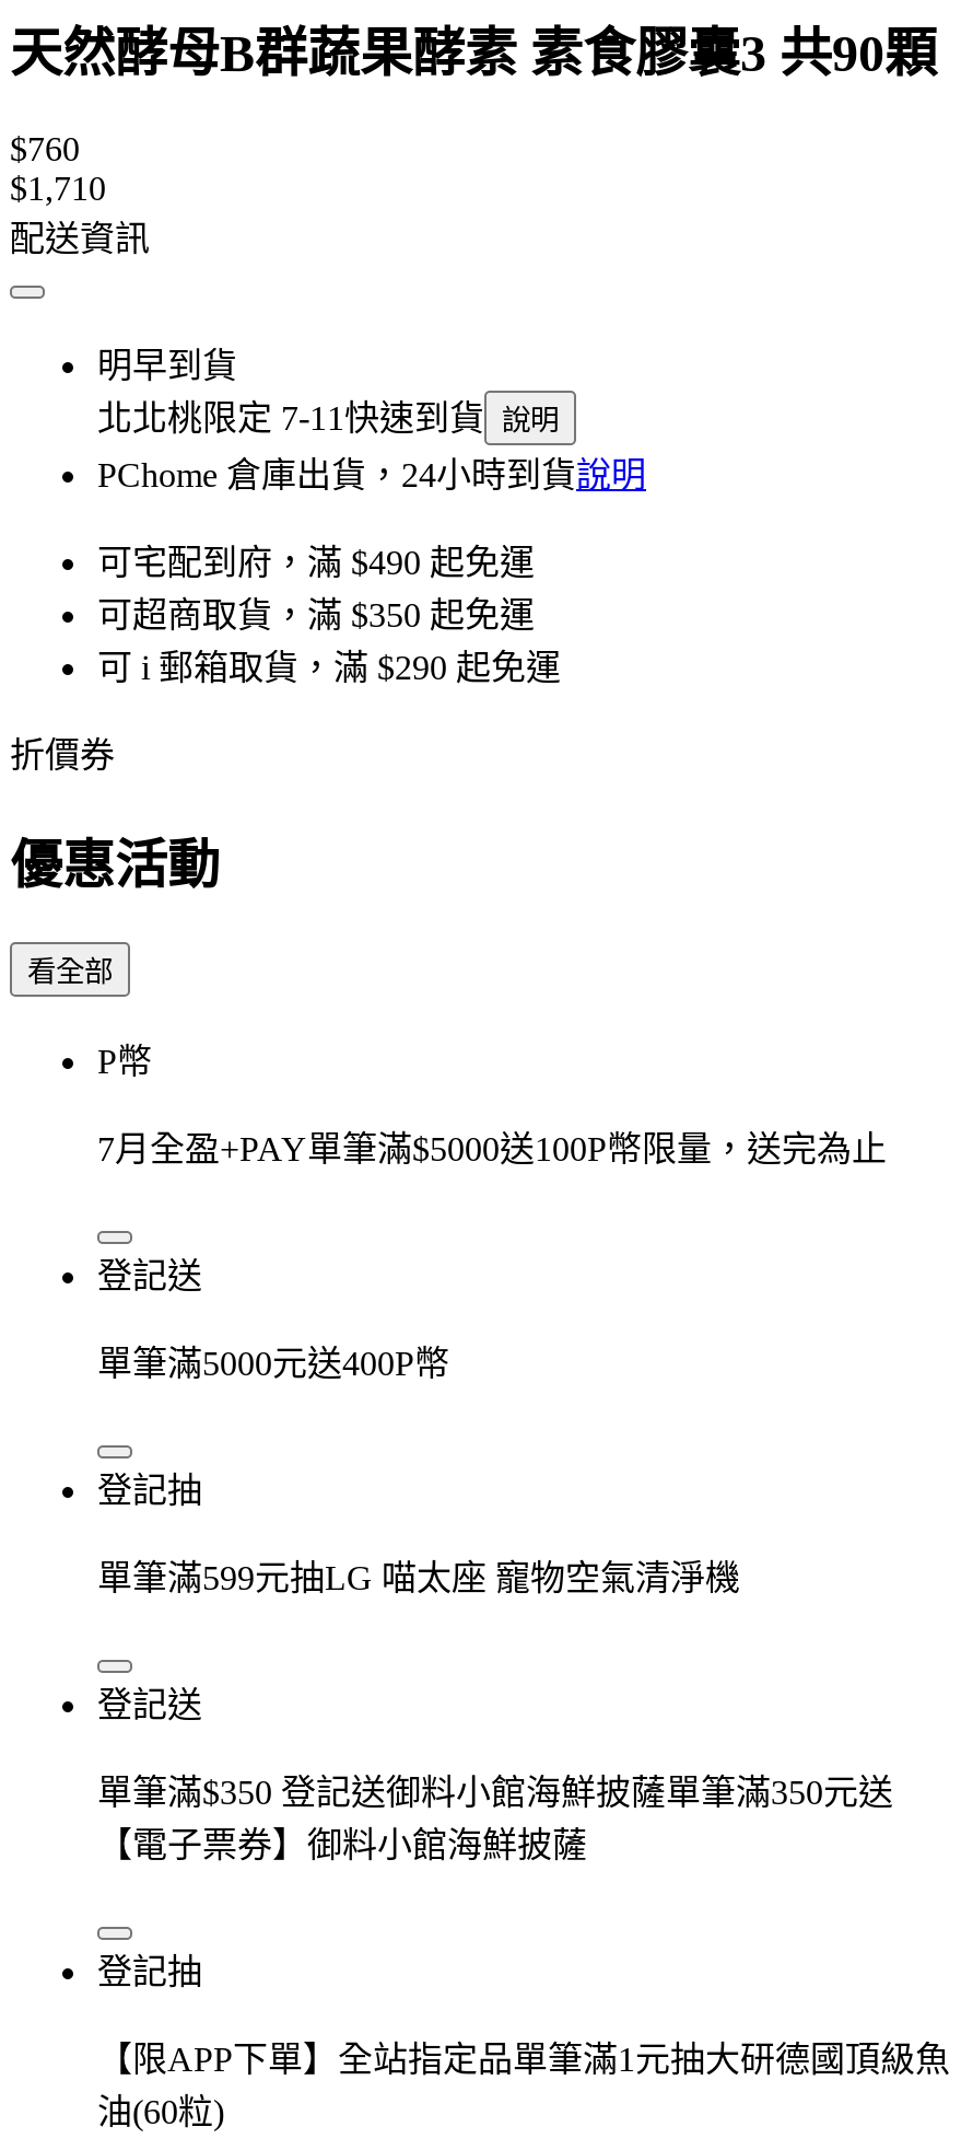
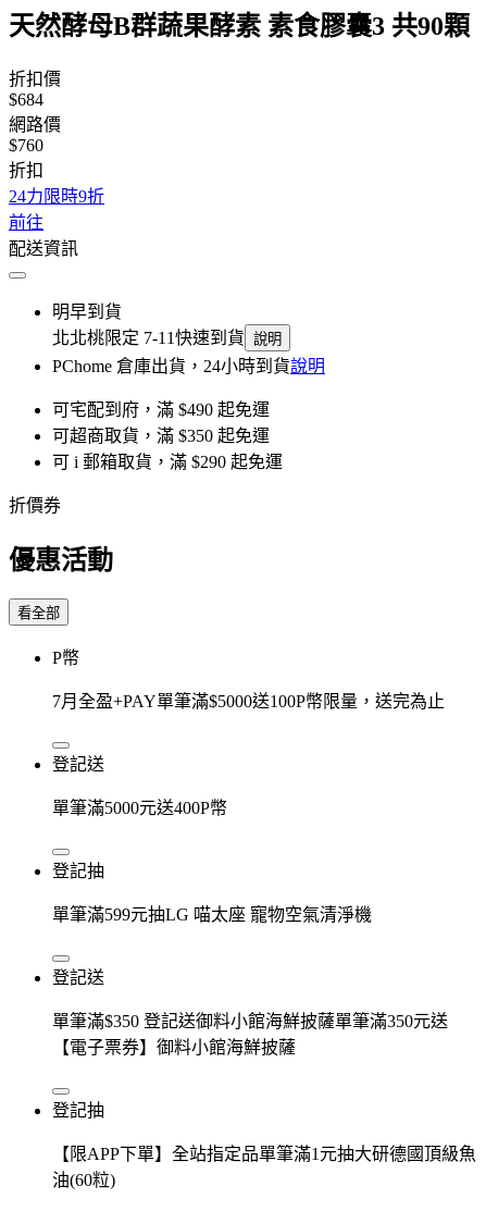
none -> [9,69,61,134] 折扣價 | $684 | 網路價
[10,169,106,206] $1,710 -> [9,161,104,232] 折扣 | 24力限時9折 | 前往

